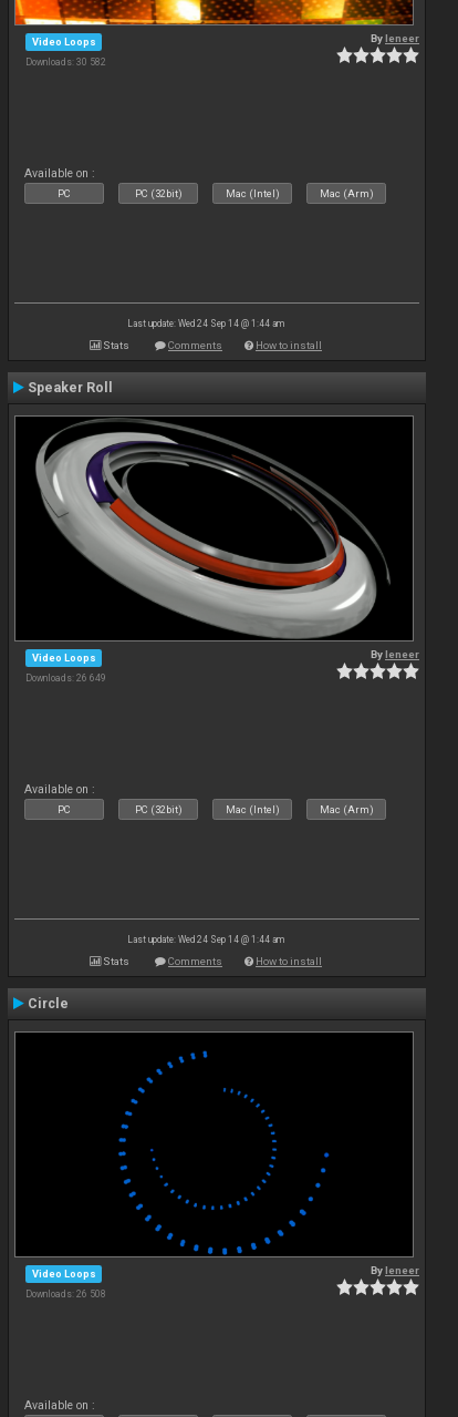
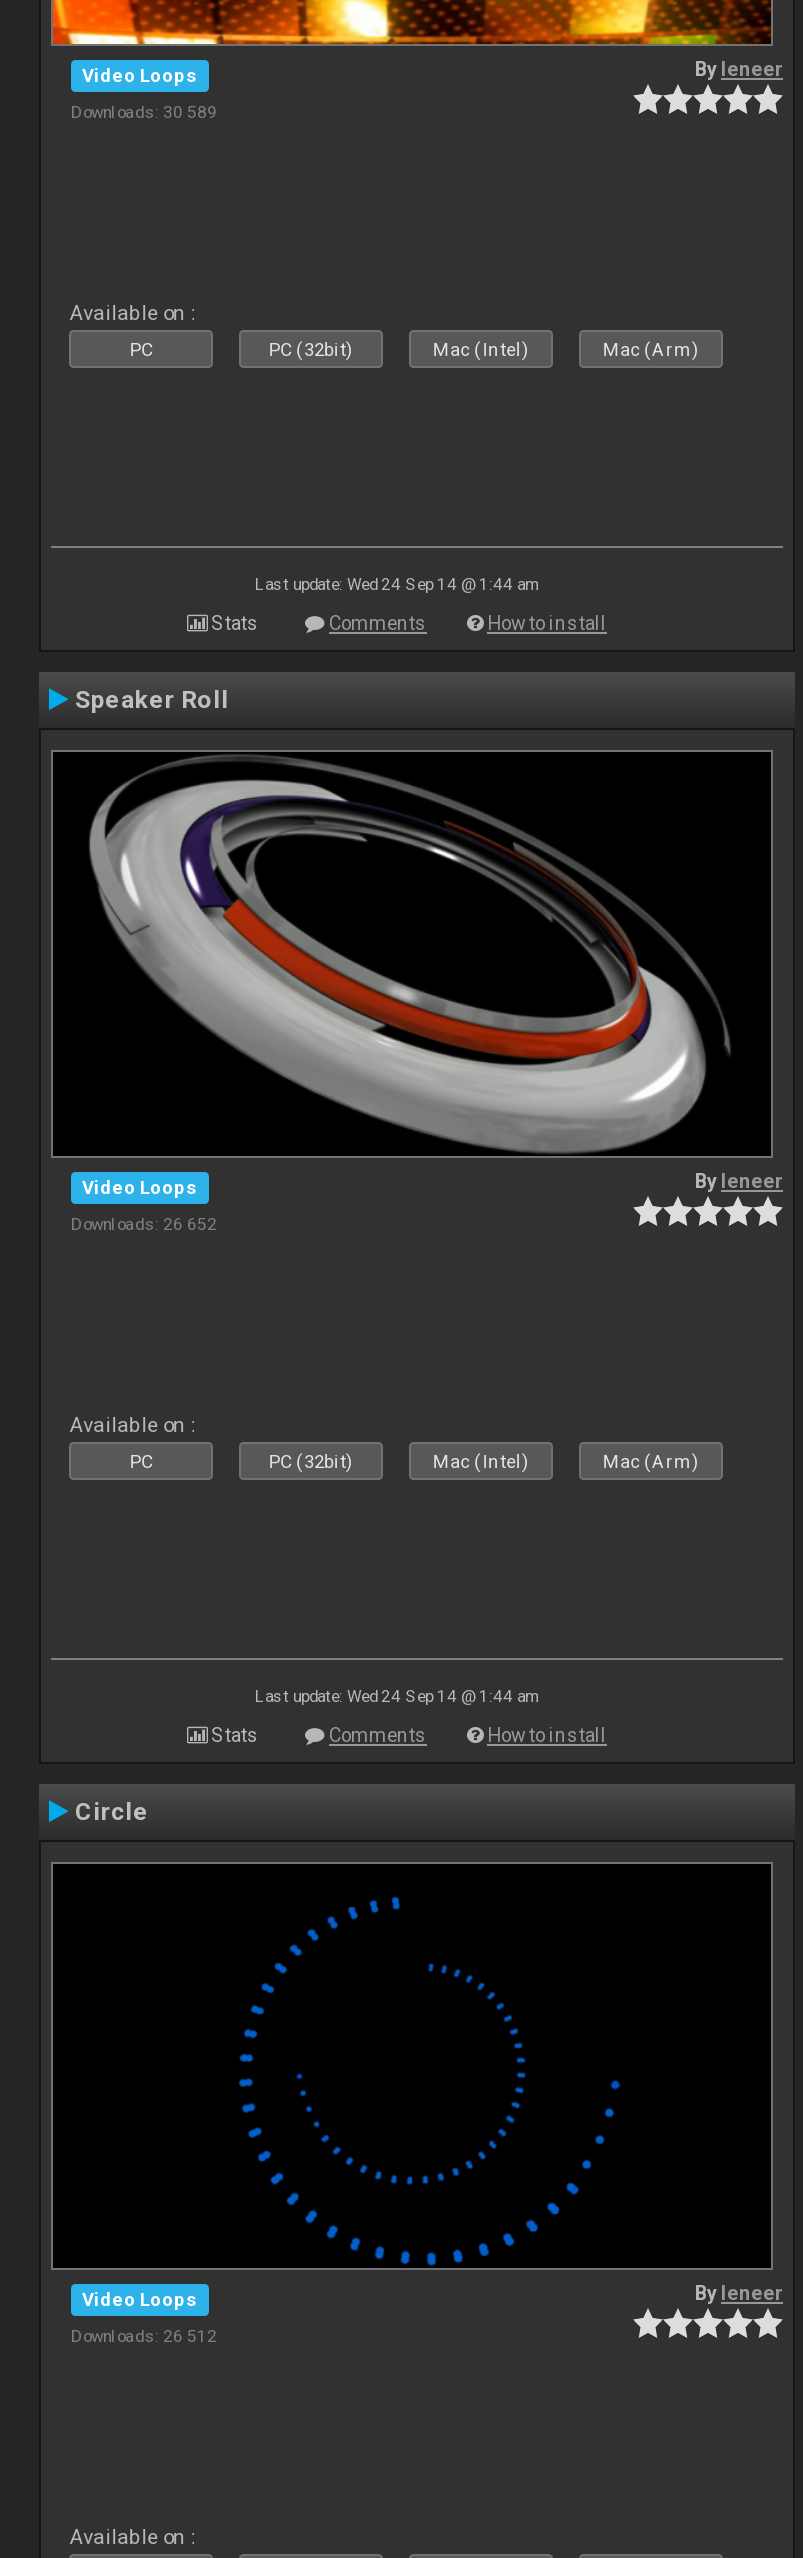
[25,56,106,67] Downloads: 30 582 -> [71,101,217,121] Downloads: 30 589
[25,672,106,683] Downloads: 26 649 -> [71,1213,217,1233] Downloads: 26 652
[25,1288,106,1299] Downloads: 26 508 -> [71,2325,217,2345] Downloads: 26 512

